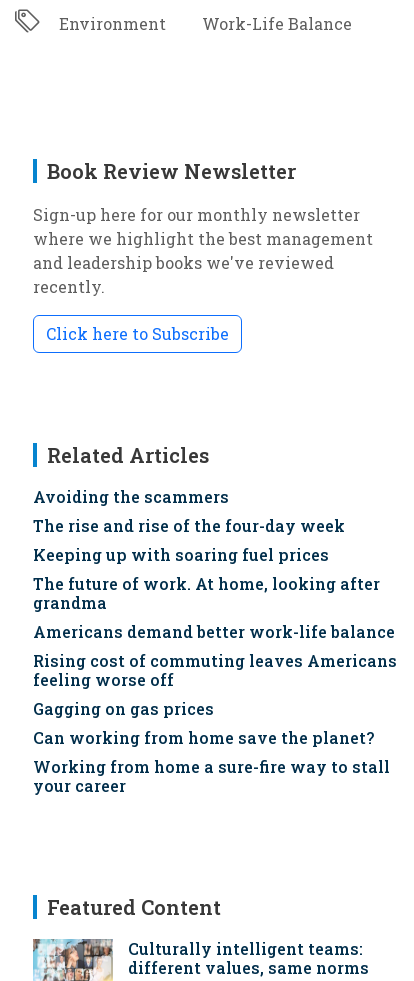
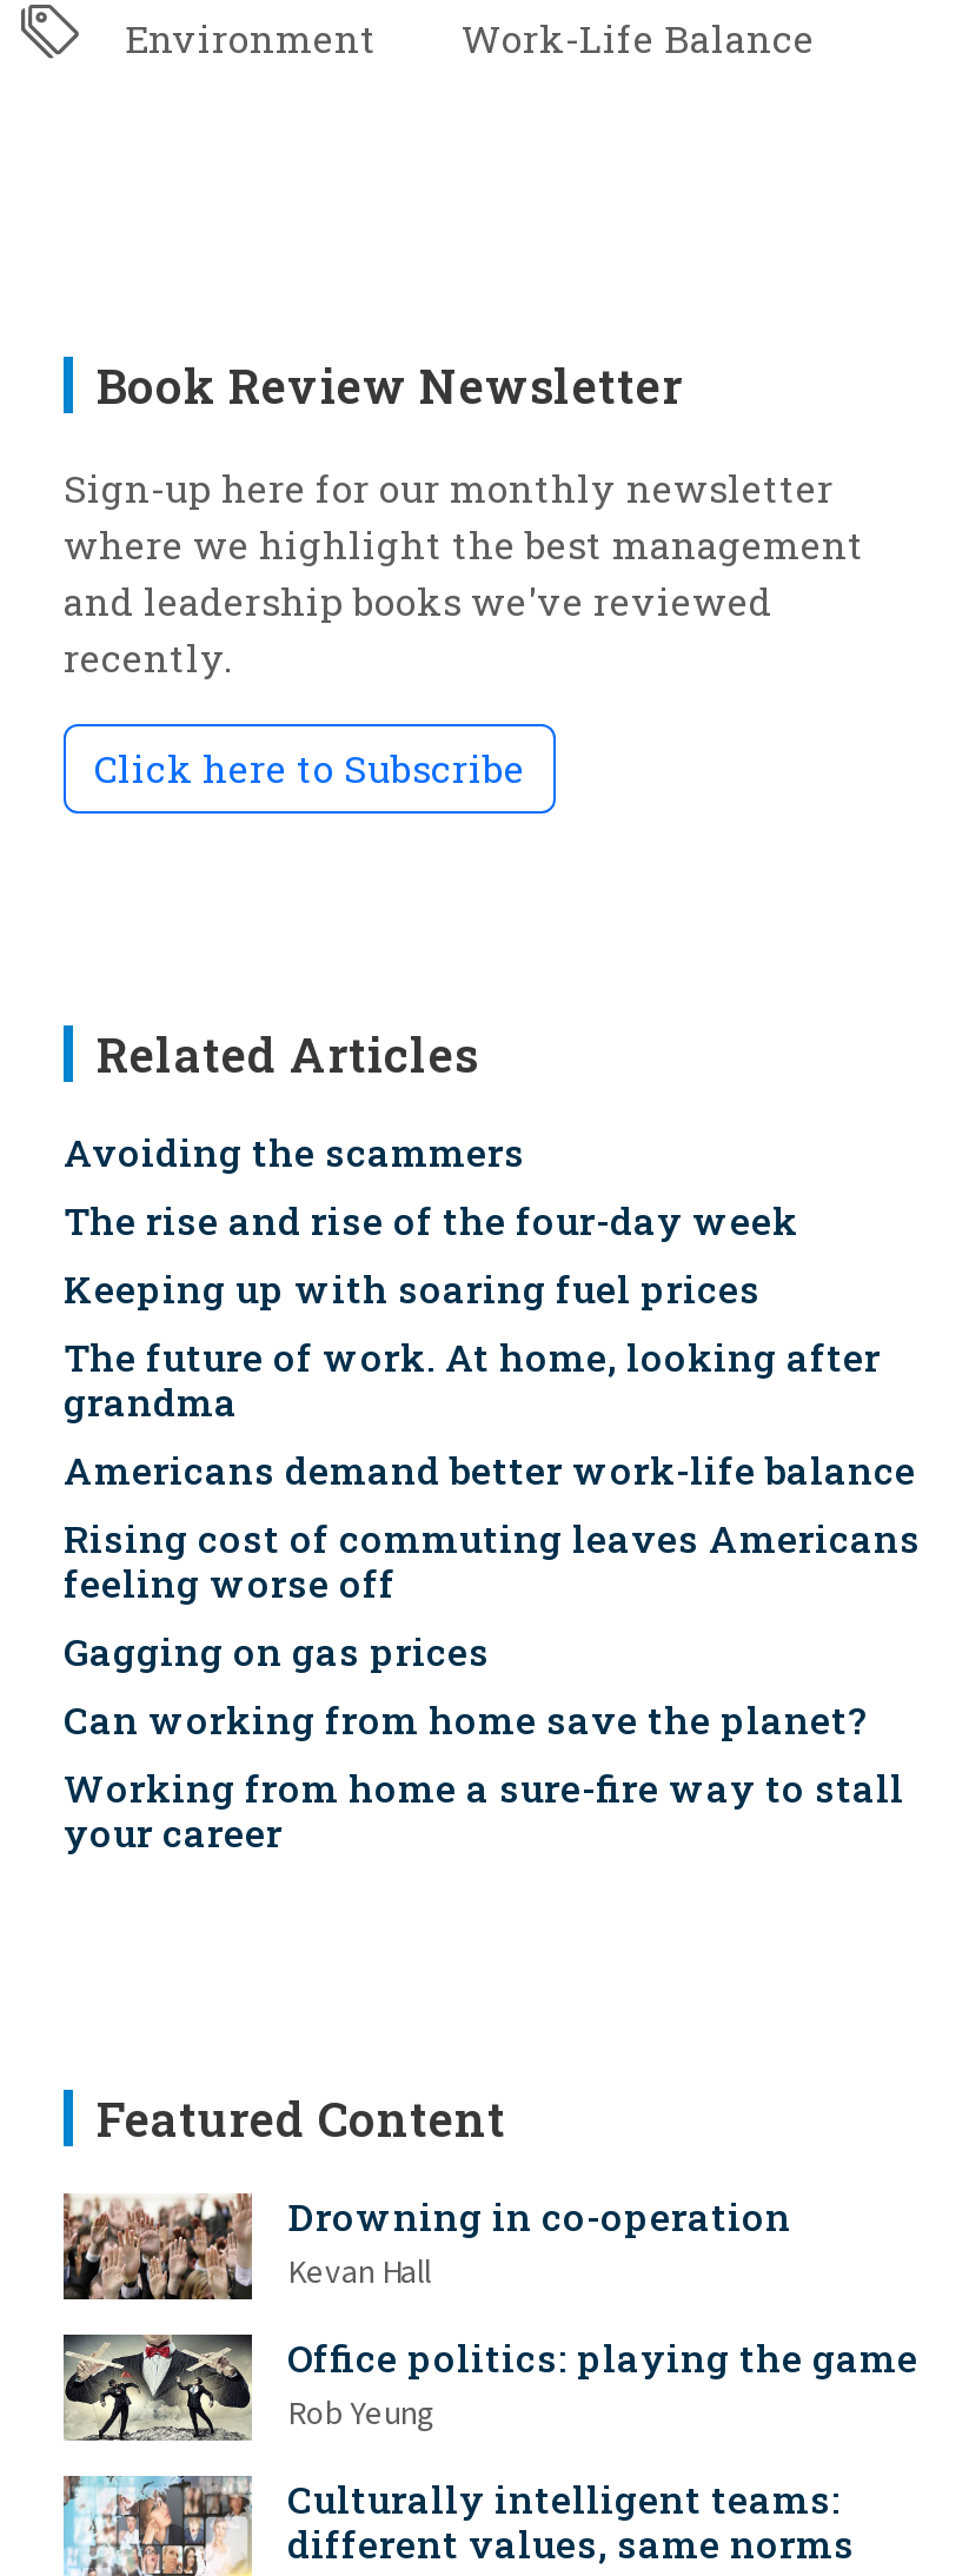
none -> [61,2191,918,2439] [image] | Drowning in co-operation | Kevan Hall | Office politics: playing the game | Rob Yeung
none -> [61,2332,254,2445] [image]

